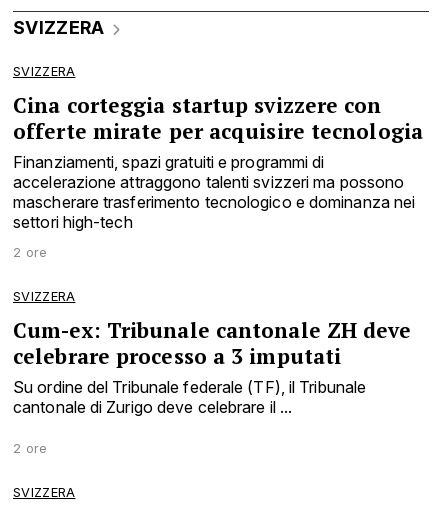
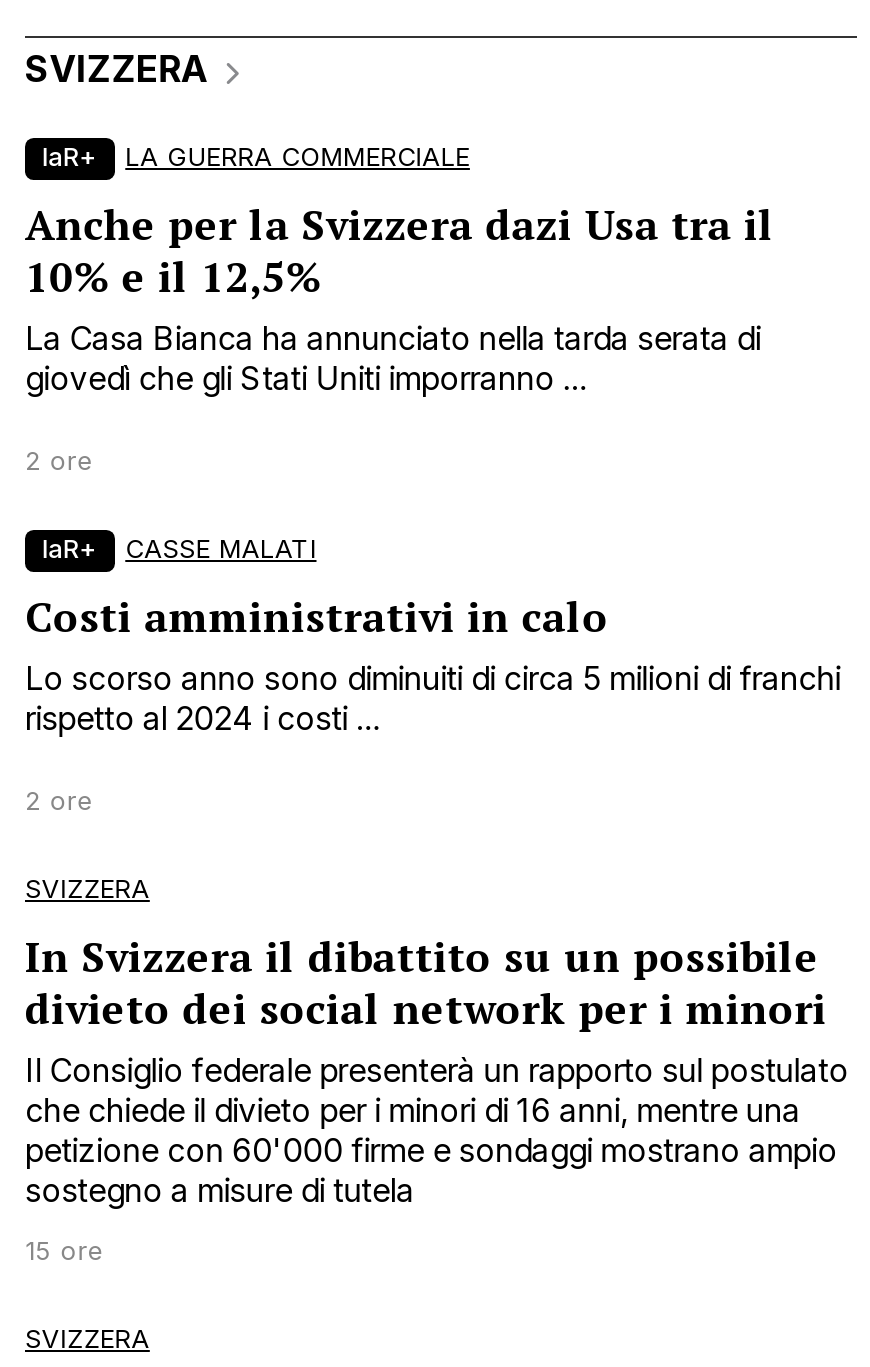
[13,64,423,232] SVIZZERA | Cina corteggia startup svizzere con | offerte mirate per acquisire tecnologia | Finanziamenti, spazi gratuiti e programmi di | accelerazione attraggono talenti svizzeri ma possono | mascherare trasferimento tecnologico e dominanza nei | settori high-tech -> [25,143,841,739] laR+ | LA GUERRA COMMERCIALE | Anche per la Svizzera dazi Usa tra il | 10% e il 12,5% | La Casa Bianca ha annunciato nella tarda serata di | giovedì che gli Stati Uniti imporranno ... | 2 ore | laR+ | CASSE MALATI | Costi amministrativi in calo | Lo scorso anno sono diminuiti di circa 5 milioni di franchi | rispetto al 2024 i costi ...
[13,316,411,417] Cum-ex: Tribunale cantonale ZH deve | celebrare processo a 3 imputati | Su ordine del Tribunale federale (TF), il Tribunale | cantonale di Zurigo deve celebrare il ... -> [25,929,849,1211] In Svizzera il dibattito su un possibile | divieto dei social network per i minori | Il Consiglio federale presenterà un rapporto sul postulato | che chiede il divieto per i minori di 16 anni, mentre una | petizione con 60'000 firme e sondaggi mostrano ampio | sostegno a misure di tutela
[13,441,47,456] 2 ore -> [25,1237,105,1267] 15 ore

